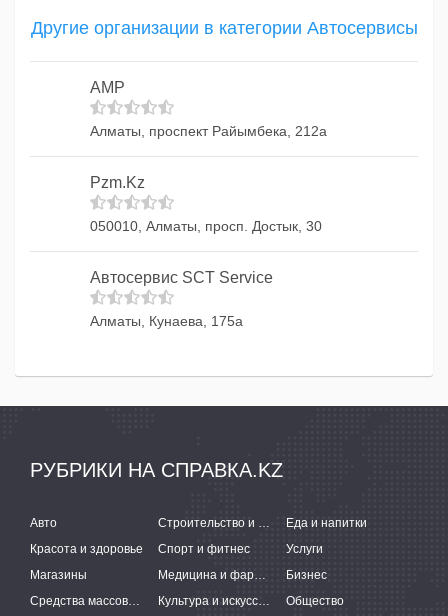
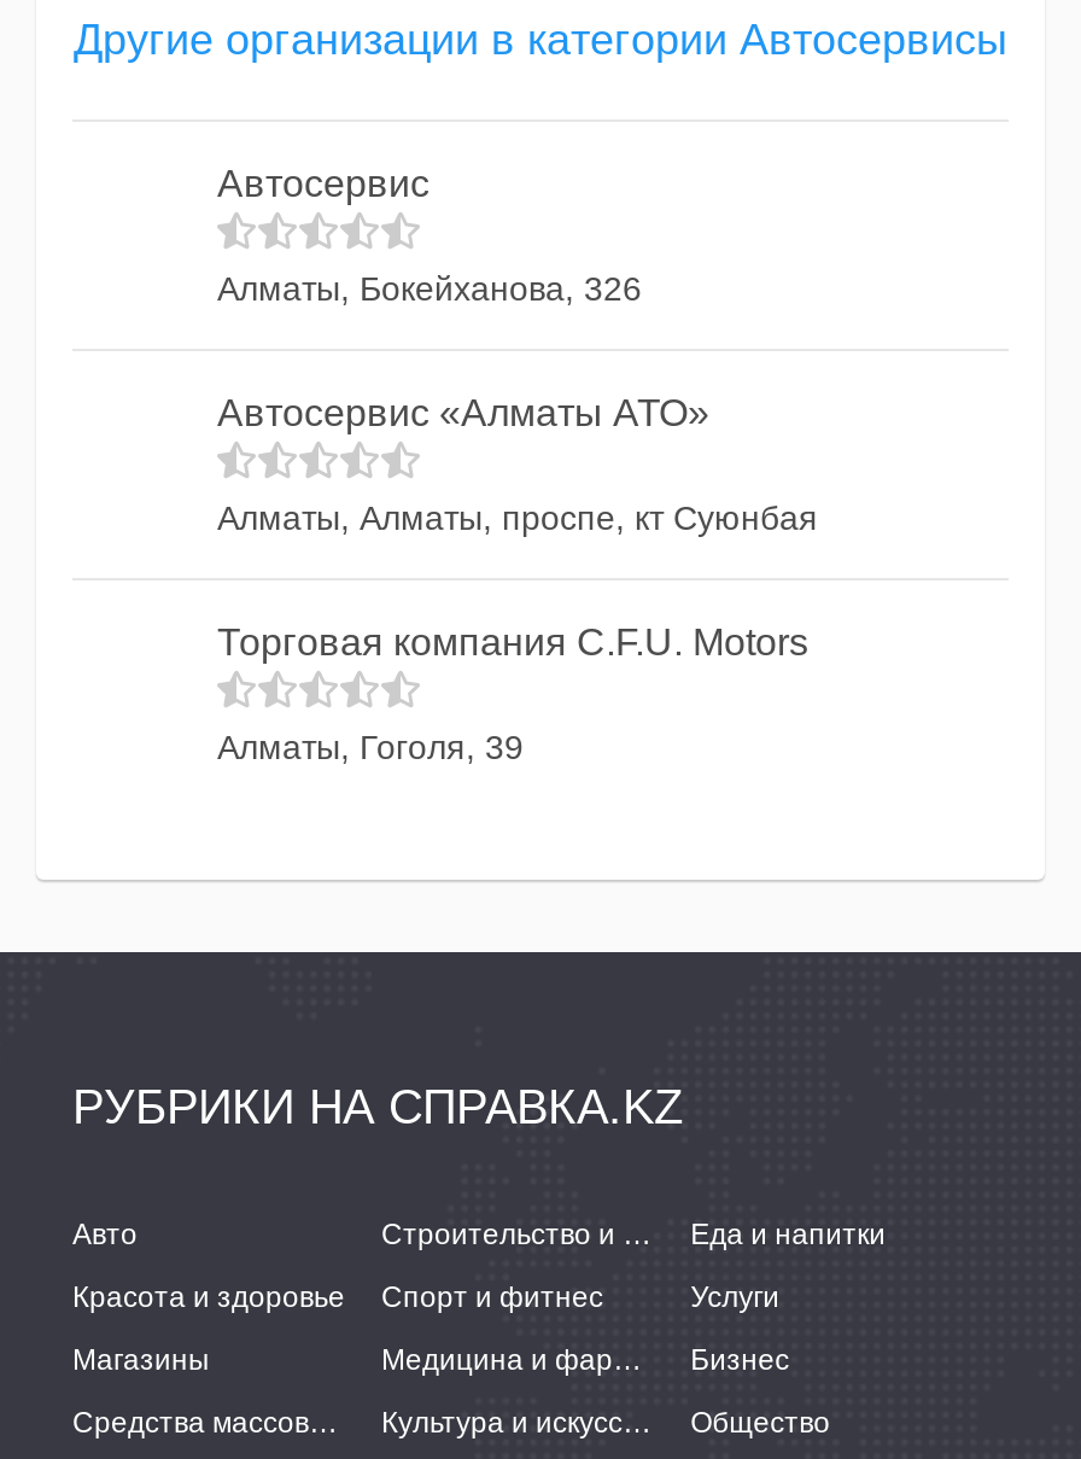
[90,79,125,96] AMP -> [217,163,430,204] Автосервис
[90,123,327,139] Алматы, проспект Райымбека, 212а -> [217,269,642,308] Алматы, Бокейханова, 326
[90,174,145,191] Pzm.Kz -> [217,392,709,433] Автосервис «Алматы АТО»
[90,218,322,234] 050010, Алматы, просп. Достык, 30 -> [217,498,818,537] Алматы, Алматы, проспе, кт Суюнбая
[90,269,273,286] Автосервис SCT Service -> [217,621,808,663] Торговая компания C.F.U. Motors
[90,313,243,329] Алматы, Кунаева, 175а -> [217,728,524,766] Алматы, Гоголя, 39

